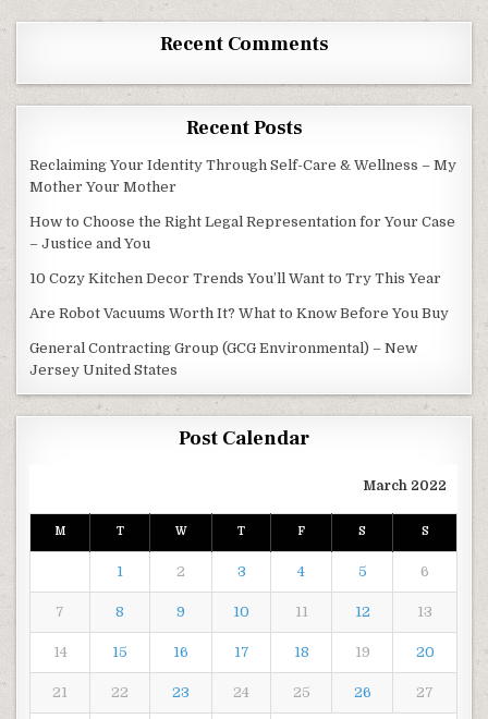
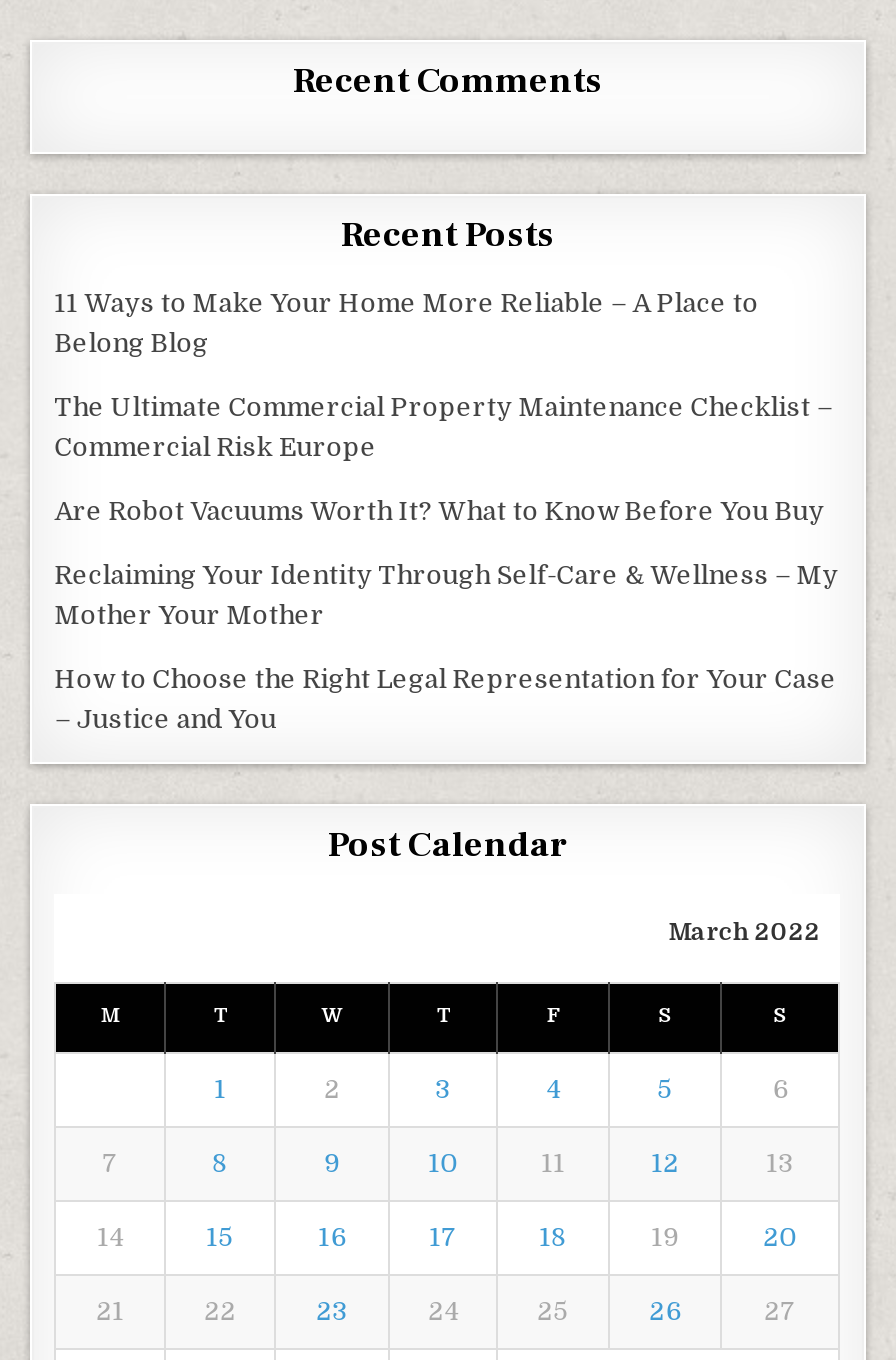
none -> [54,288,832,462] 11 Ways to Make Your Home More Reliable – A Place to | Belong Blog | The Ultimate Commercial Property Maintenance Checklist – | Commercial Risk Europe
moved [30,157,457,252] -> [54,560,838,734]: Reclaiming Your Identity Through Self-Care & Wellness – My | Mother Your Mother | How to Choose the Right Legal Representation for Your Case | – Justice and You
[30,270,441,378] 10 Cozy Kitchen Decor Trends You’ll Want to Try This Year | General Contracting Group (GCG Environmental) – New | Jersey United States -> none
moved [30,305,449,321] -> [54,496,824,526]: Are Robot Vacuums Worth It? What to Know Before You Buy

